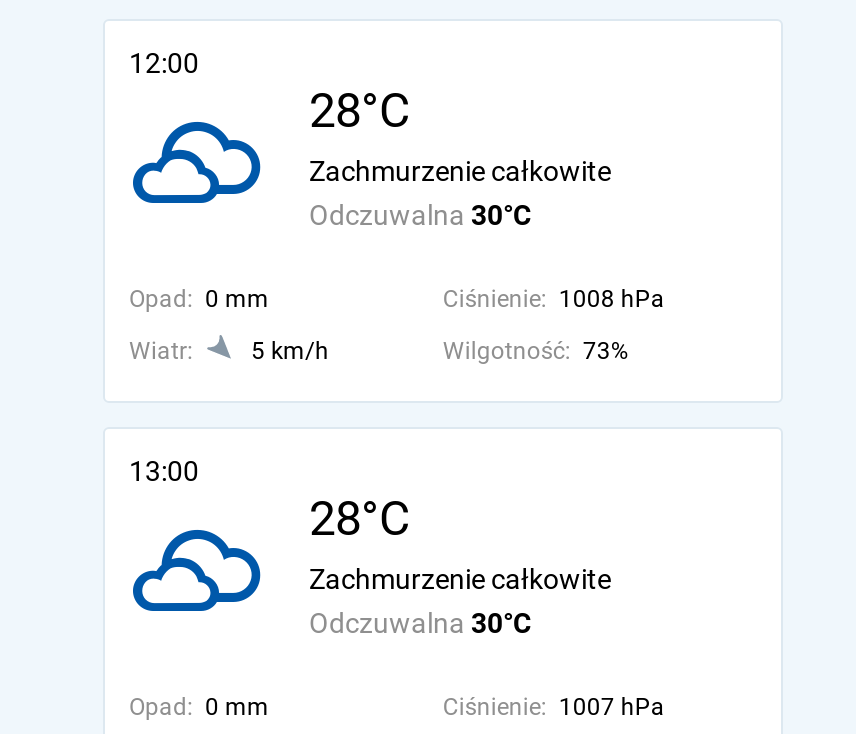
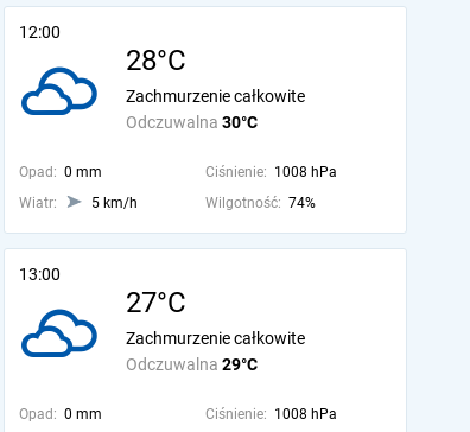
[443,337,629,365] Wilgotność: 73% -> [205,195,316,211] Wilgotność: 74%
[309,491,411,547] 28°C -> [126,286,186,319] 27°C
[309,607,531,639] Odczuwalna 30°C -> [126,355,258,374] Odczuwalna 29°C
[443,693,665,721] Ciśnienie: 1007 hPa -> [205,406,337,423] Ciśnienie: 1008 hPa

